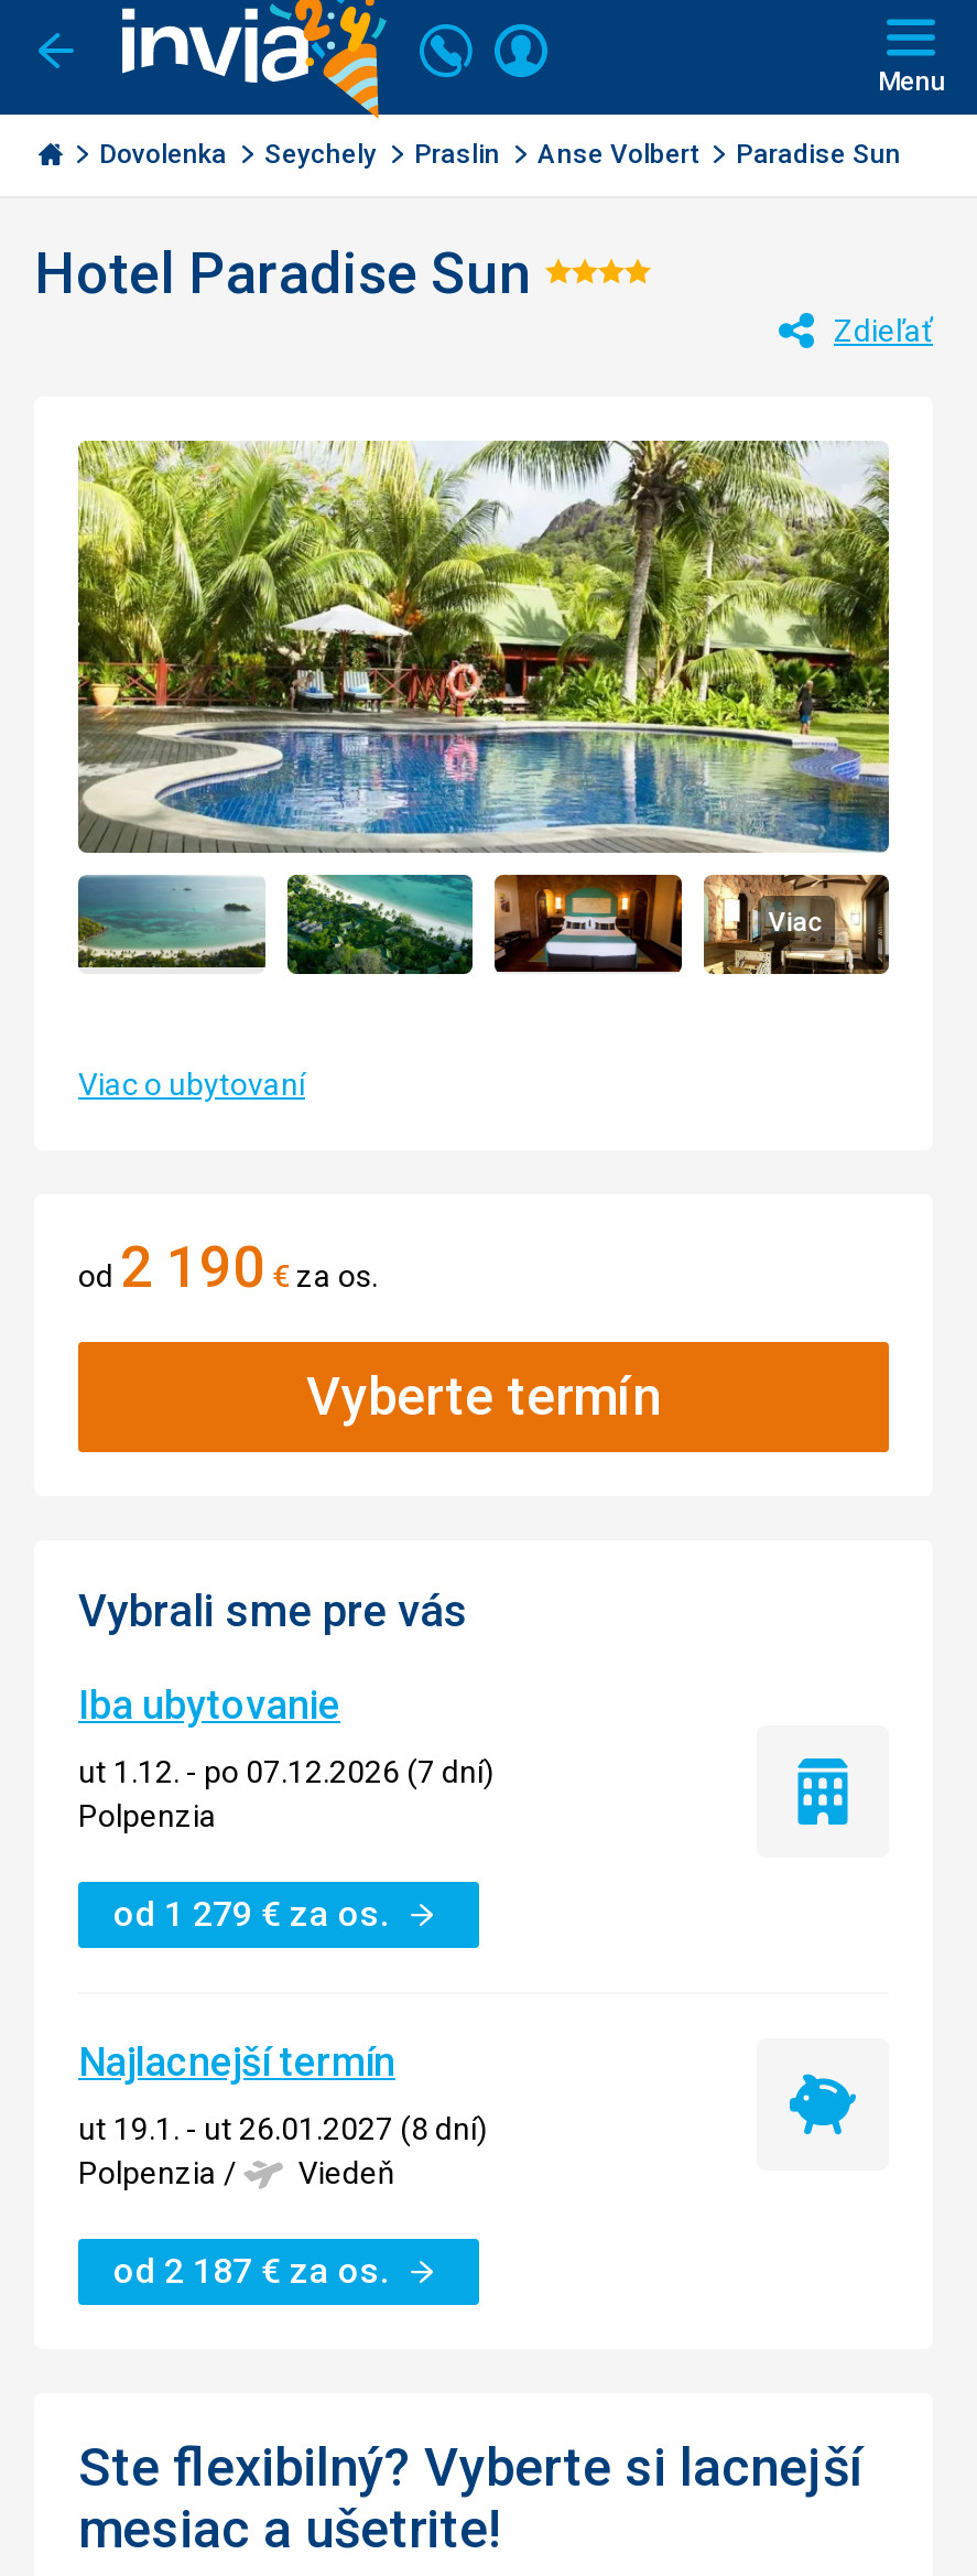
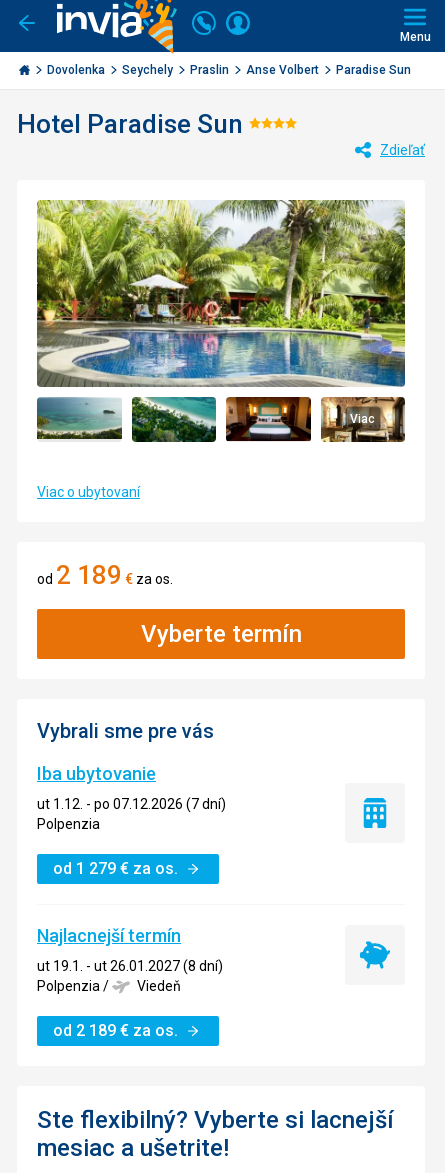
[78,1233,378,1299] od2 190 €za os. -> [37,560,173,590] od2 189 €za os.
[113,2249,389,2291] od 2 187 €za os. -> [53,1021,178,1040] od 2 189 €za os.

